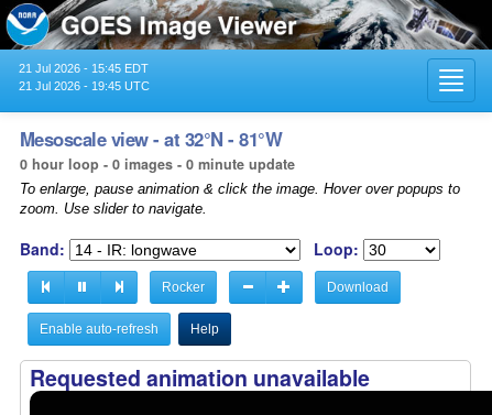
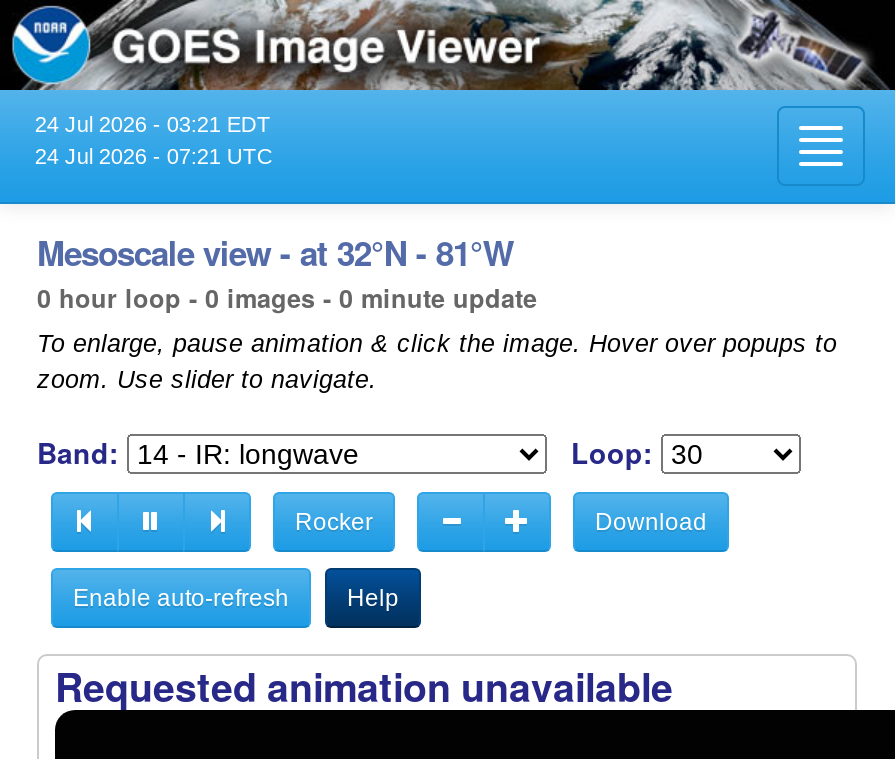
[19,61,148,75] 21 Jul 2026 - 15:45 EDT -> [35,112,271,136] 24 Jul 2026 - 03:21 EDT
[19,79,150,92] 21 Jul 2026 - 19:45 UTC -> [35,144,273,168] 24 Jul 2026 - 07:21 UTC

